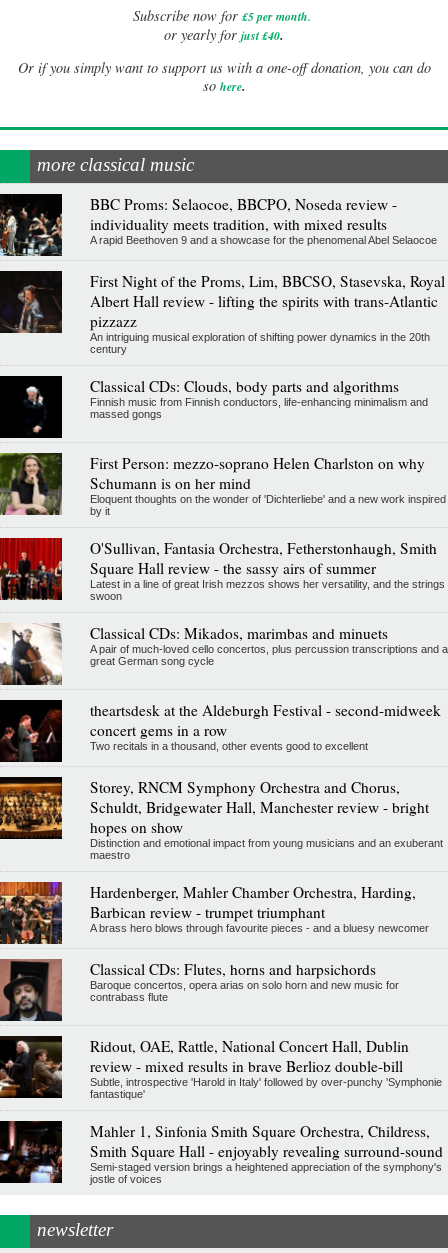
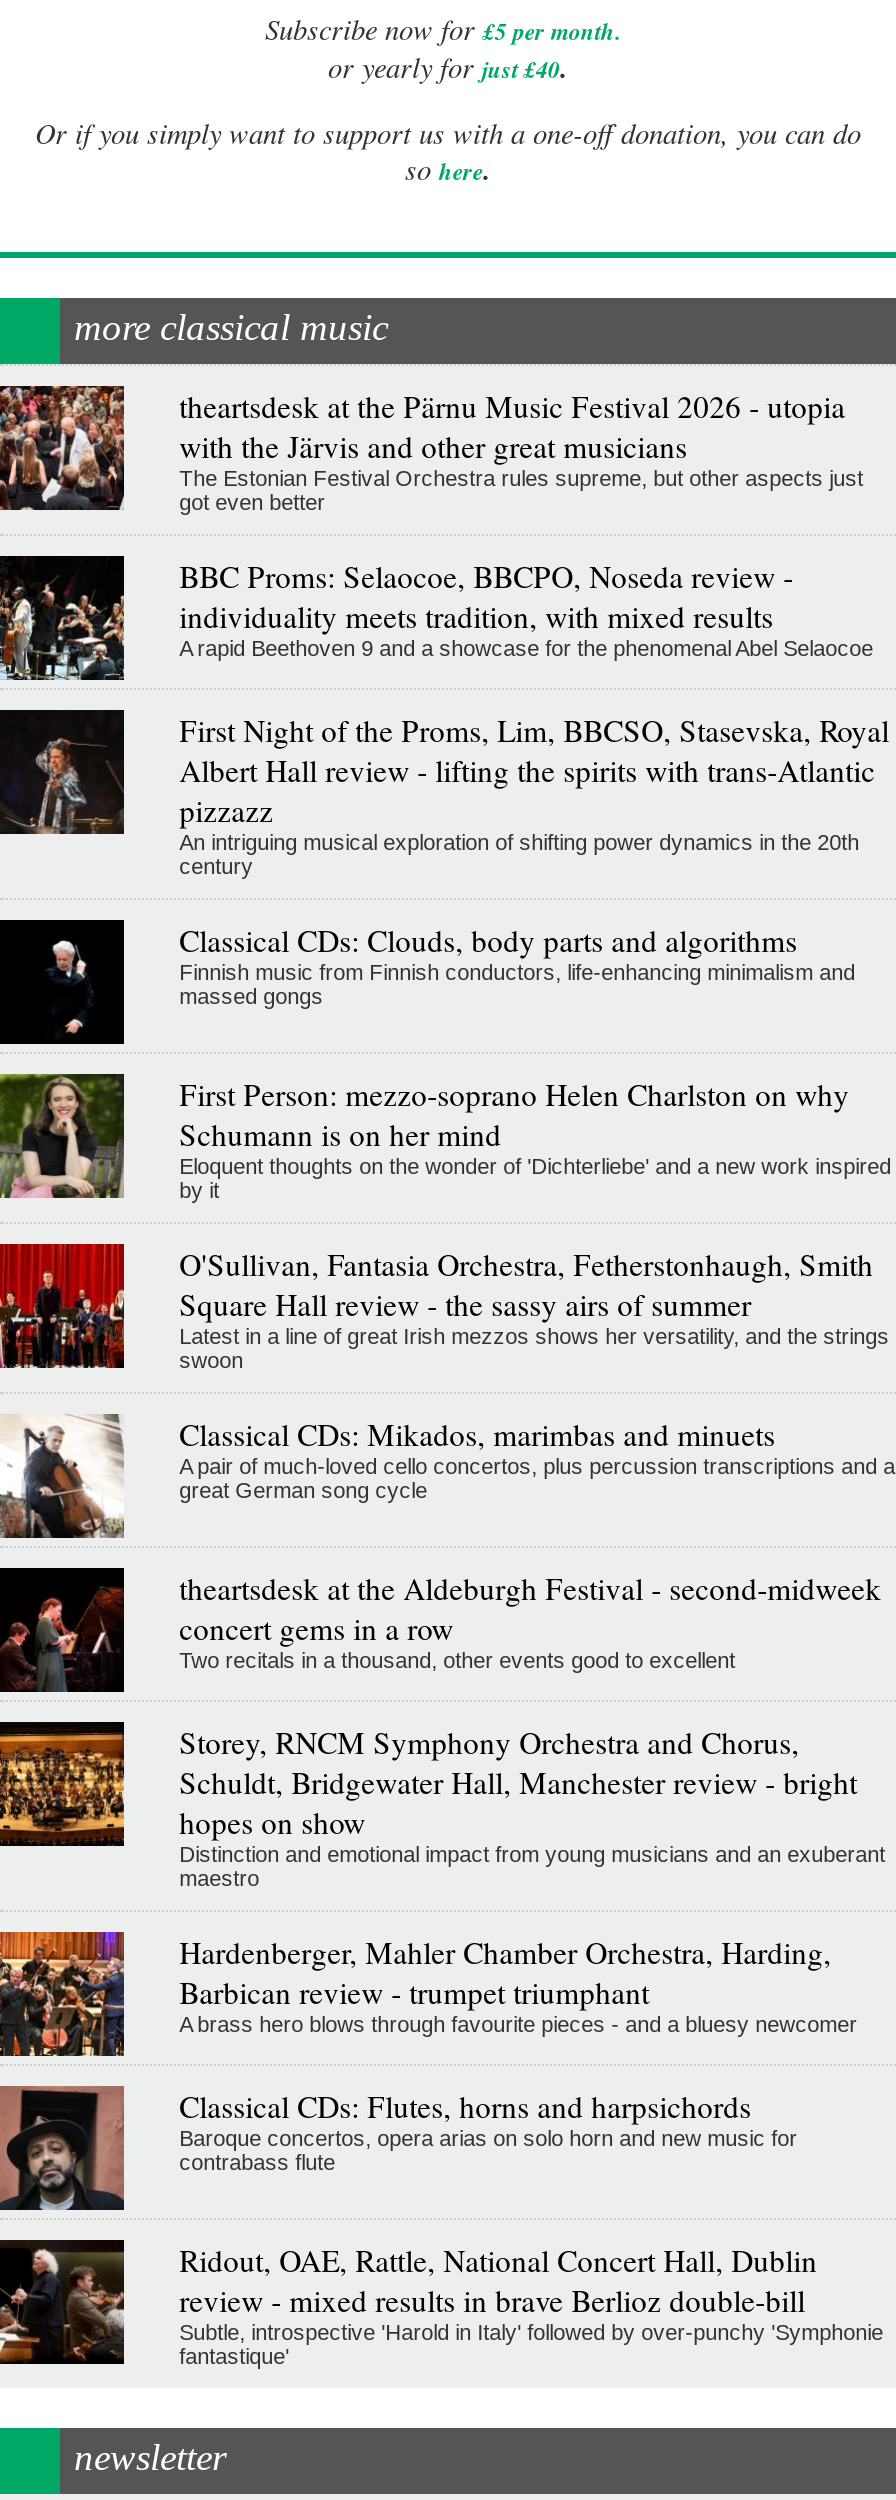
none -> [6,384,863,513] [image] | theartsdesk at the Pärnu Music Festival 2026 - utopia | with the Järvis and other great musicians | The Estonian Festival Orchestra rules supreme, but other aspects just | got even better
moved [0,193,448,1100] -> [0,554,895,2367]: [image] | BBC Proms: Selaocoe, BBCPO, Noseda review - | individuality meets tradition, with mixed results | ... | Subtle, introspective 'Harold in Italy' followed by over-punchy 'Symphonie | fantastique'
[3,1121,443,1185] [image] | Mahler 1, Sinfonia Smith Square Orchestra, Childress, | Smith Square Hall - enjoyably revealing surround-sound | Semi-staged version brings a heightened appreciation of the symphony's | jostle of voices -> none

